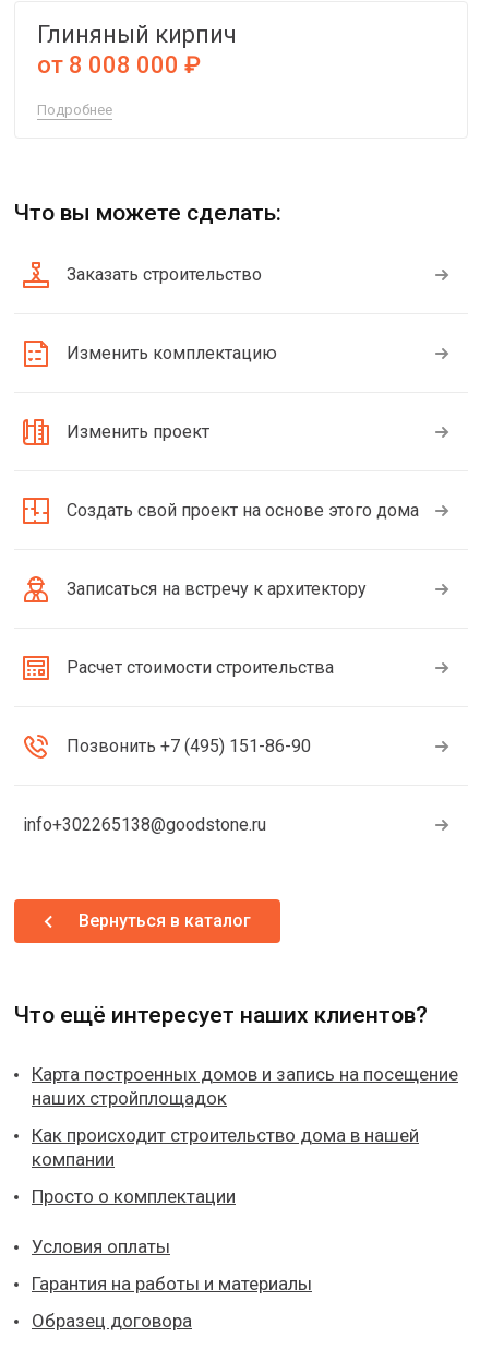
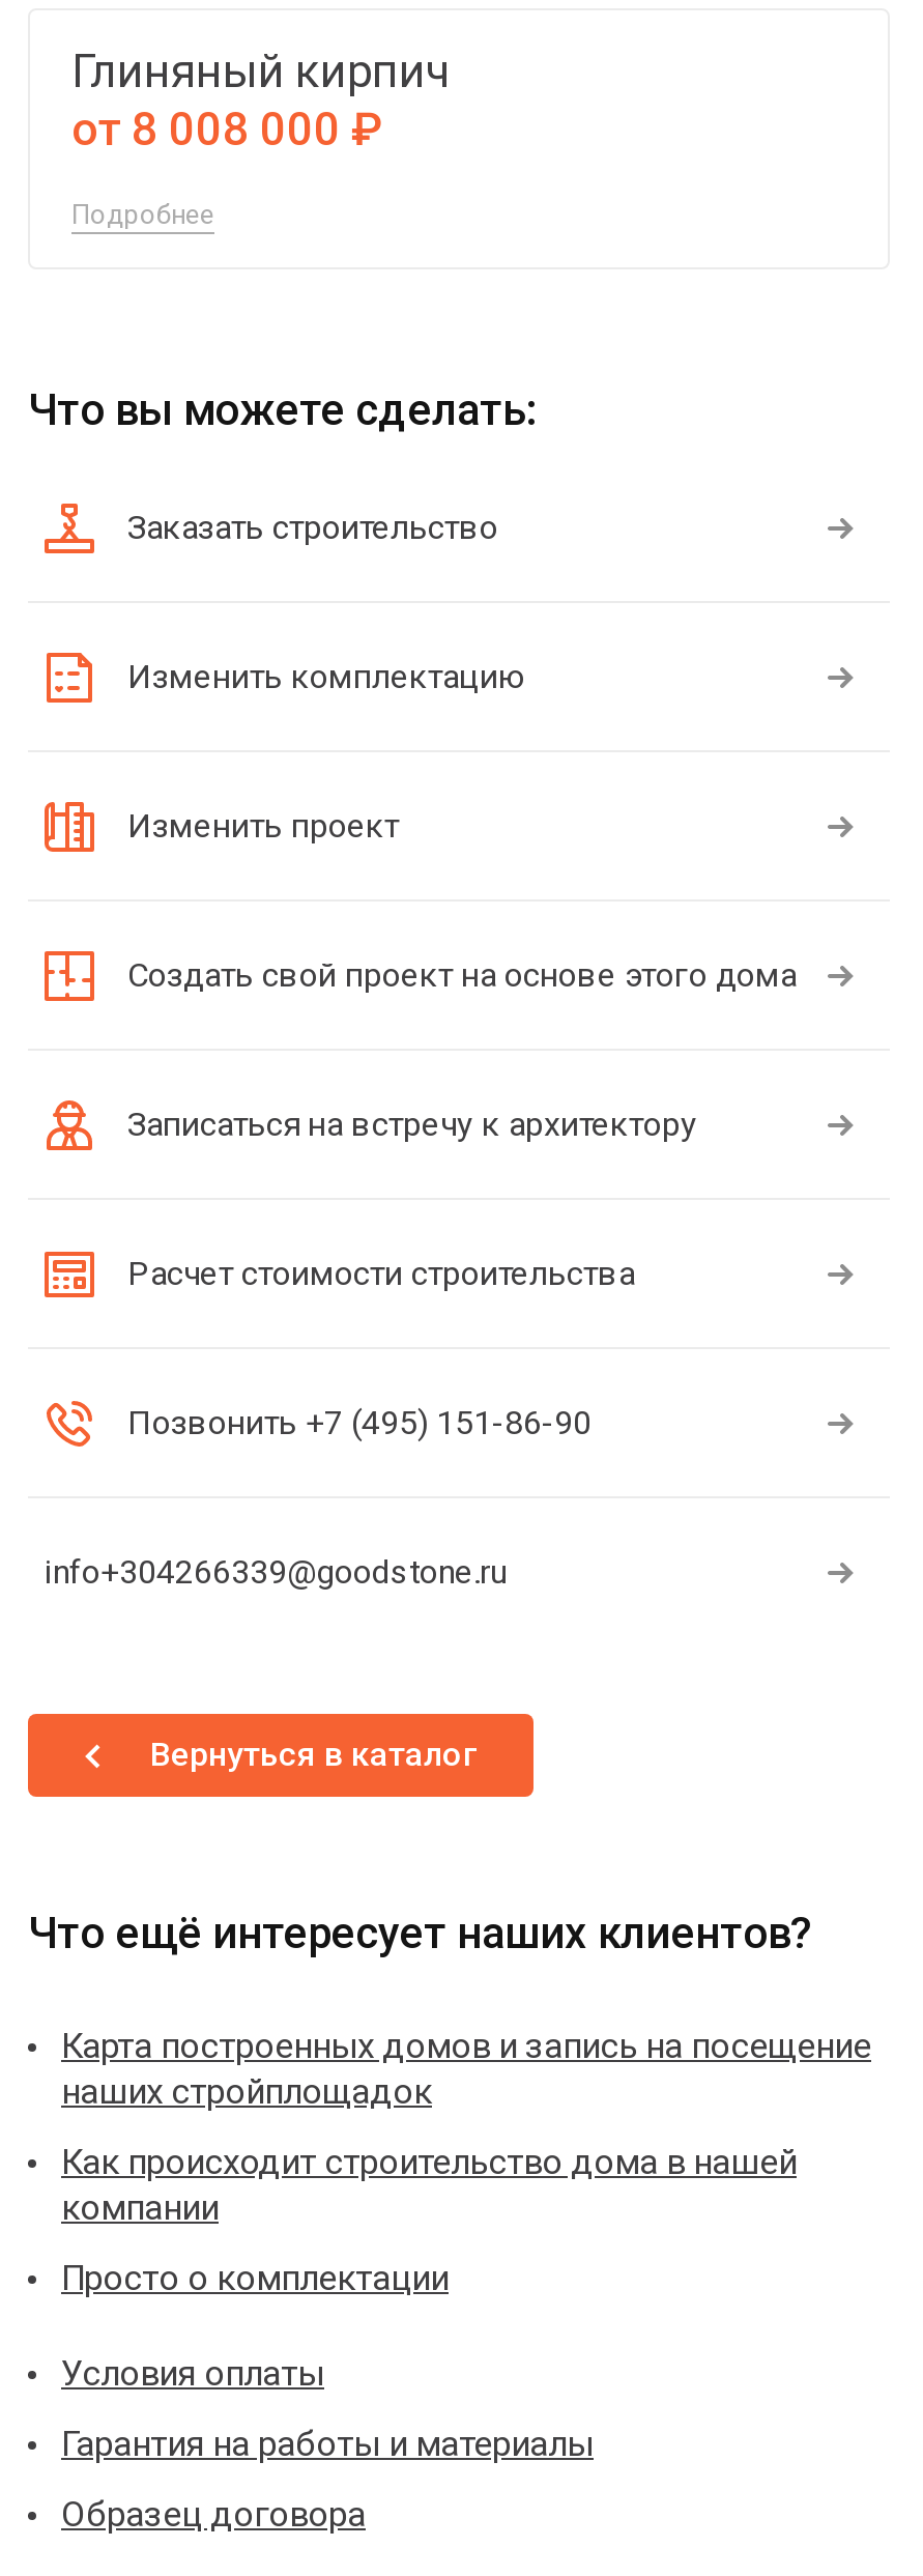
[23,814,266,835] info+302265138@goodstone.ru -> [45,1552,507,1592] info+304266339@goodstone.ru

